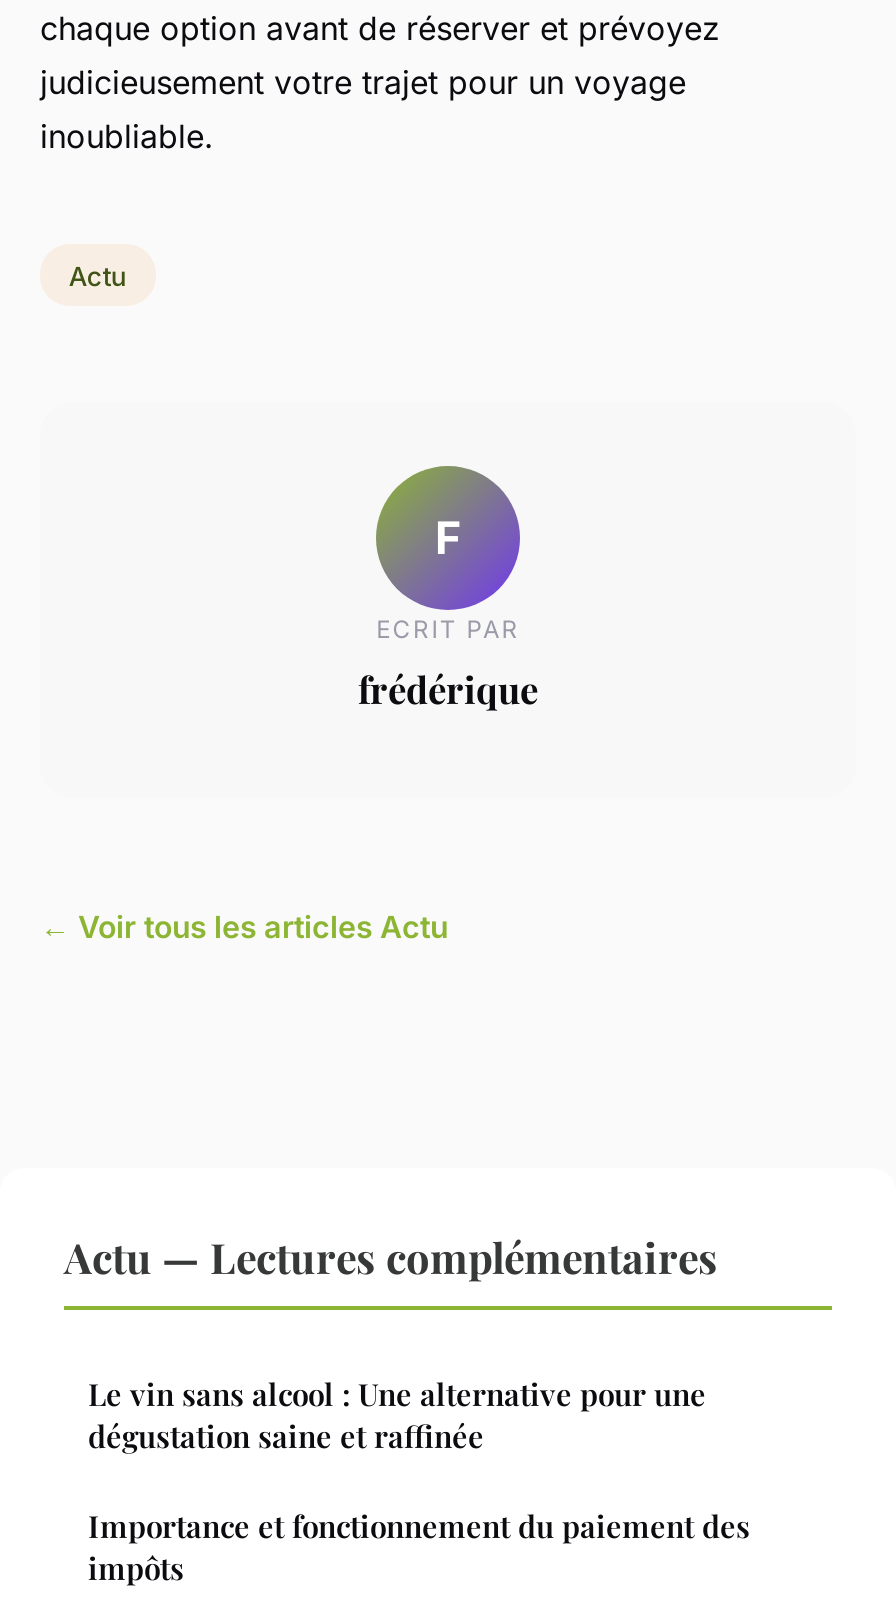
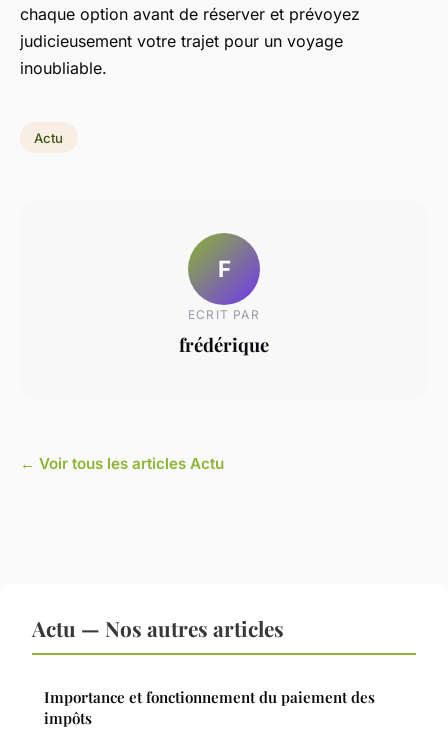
[64,1227,718,1455] Actu — Lectures complémentaires | Le vin sans alcool : Une alternative pour une | dégustation saine et raffinée -> [32,614,284,642] Actu — Nos autres articles

